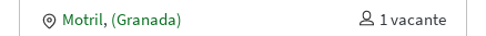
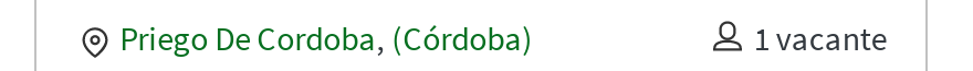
[62,9,182,30] Motril, (Granada) -> [120,18,533,59] Priego De Cordoba, (Córdoba)

